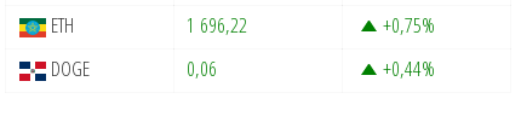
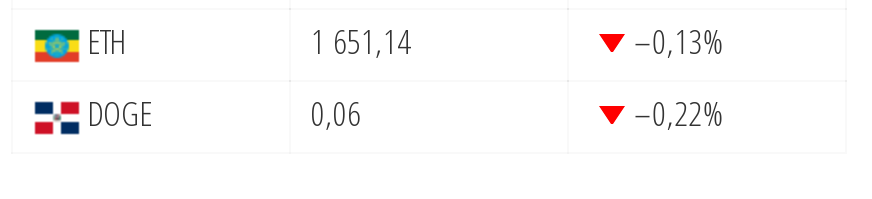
[187,11,247,39] 1 696,22 -> [311,19,411,65] 1 651,14
[383,11,435,39] +0,75% -> [635,19,725,65] –0,13%
[383,55,435,83] +0,44% -> [635,91,725,137] –0,22%

